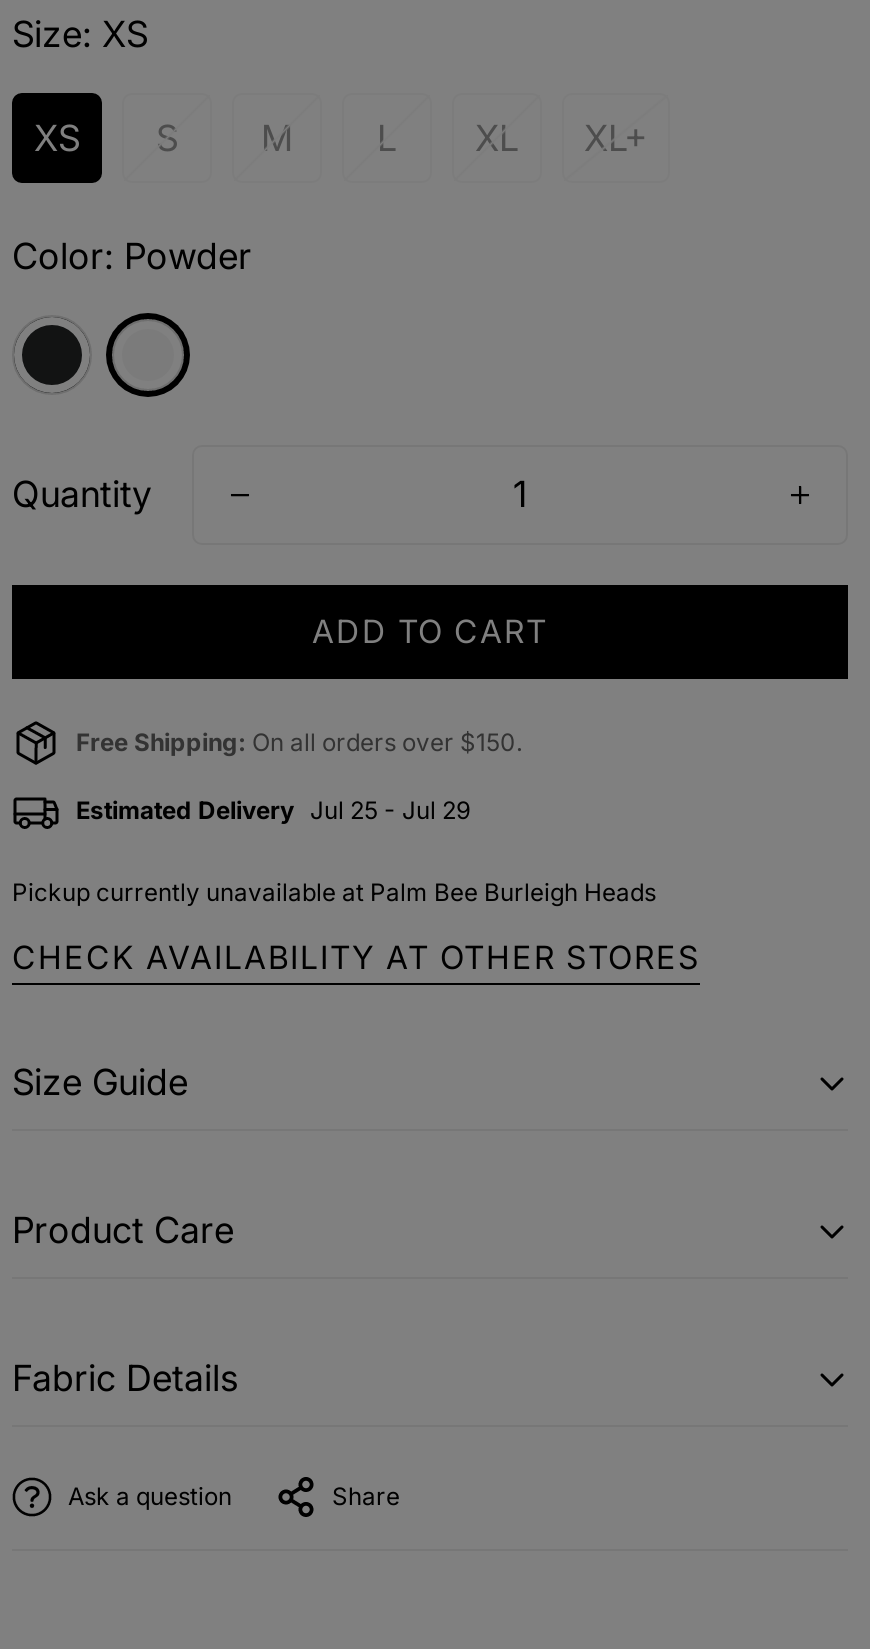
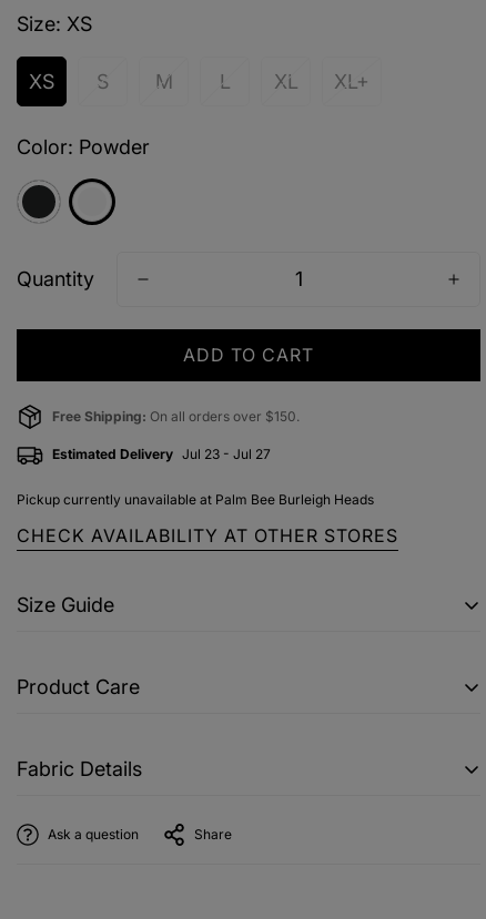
[76,795,470,825] Estimated Delivery Jul 25 - Jul 29 -> [52,446,271,462] Estimated Delivery Jul 23 - Jul 27

